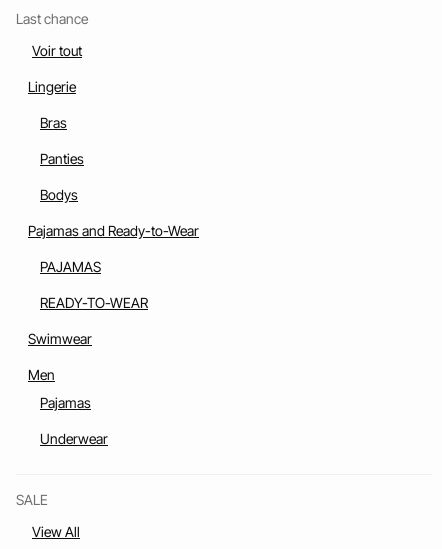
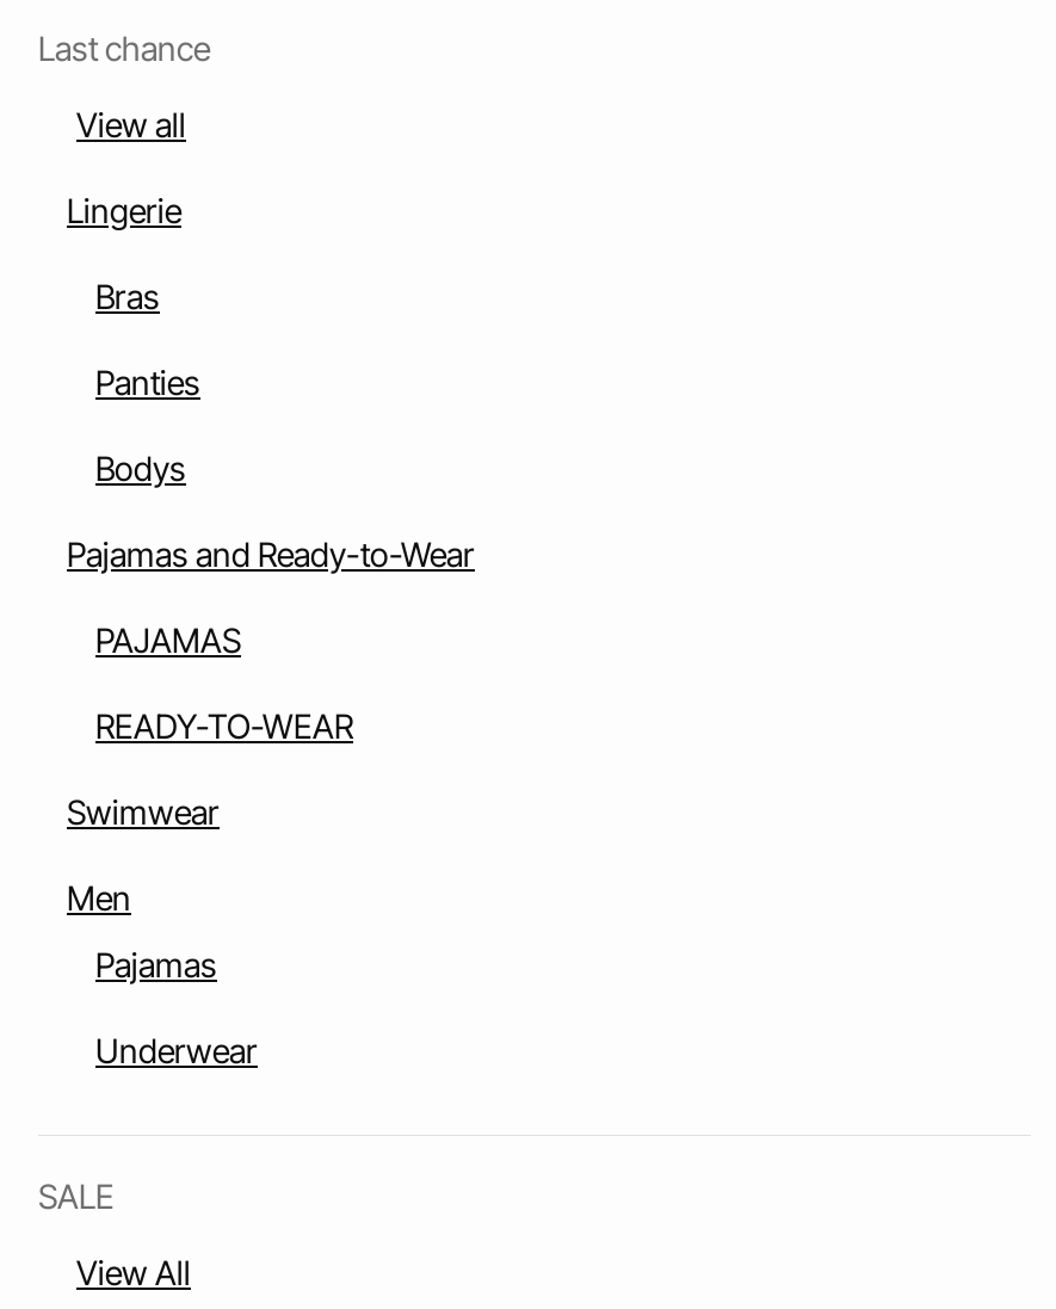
[32,42,82,59] Voir tout -> [76,104,186,144] View all

